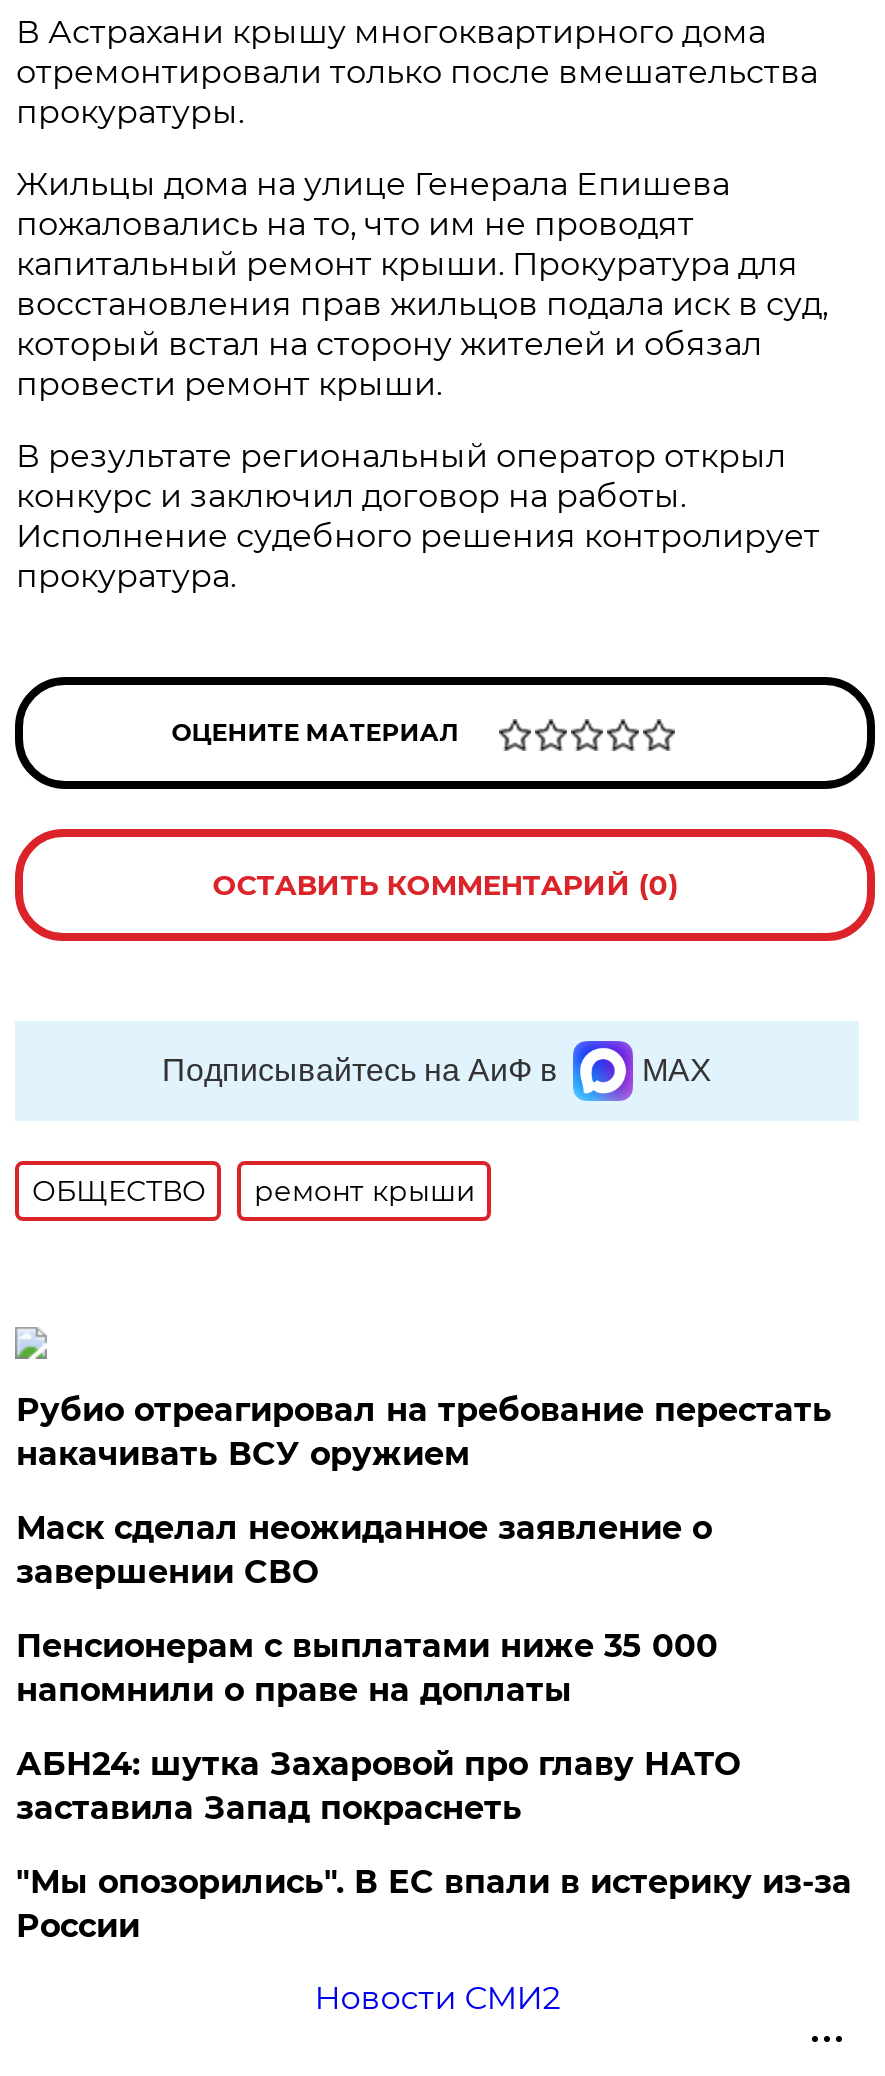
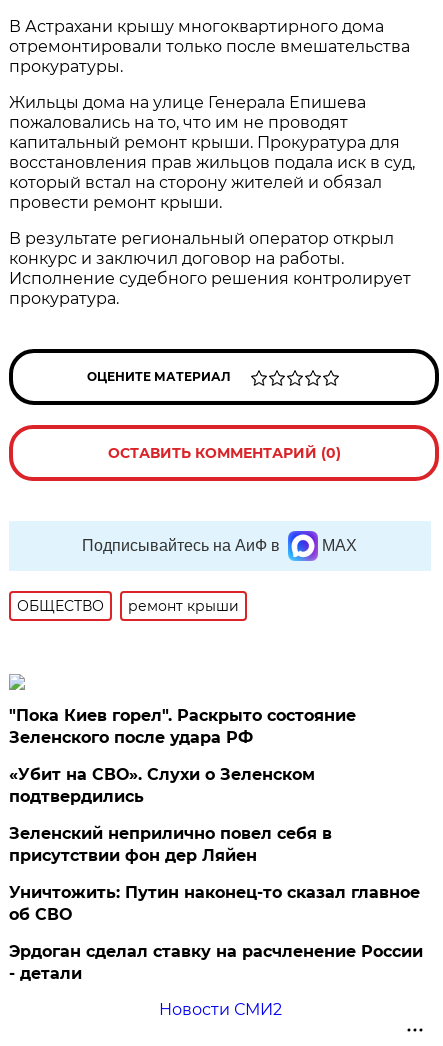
[16,1391,832,1473] Рубио отреагировал на требование перестать | накачивать ВСУ оружием -> [9,706,356,747] "Пока Киев горел". Раскрыто состояние | Зеленского после удара РФ
[16,1509,712,1591] Маск сделал неожиданное заявление о | завершении СВО -> [9,765,315,806] «Убит на СВО». Слухи о Зеленском | подтвердились
[16,1627,718,1709] Пенсионерам с выплатами ниже 35 000 | напомнили о праве на доплаты -> [9,824,332,865] Зеленский неприлично повел cебя в | присутствии фон дер Ляйен
[16,1745,740,1827] АБН24: шутка Захаровой про главу НАТО | заставила Запад покраснеть -> [9,883,420,924] Уничтожить: Путин наконец-то сказал главное | об СВО
[16,1863,852,1945] "Мы опозорились". В ЕС впали в истерику из-за | России -> [9,942,423,983] Эрдоган сделал ставку на расчленение России | - детали

